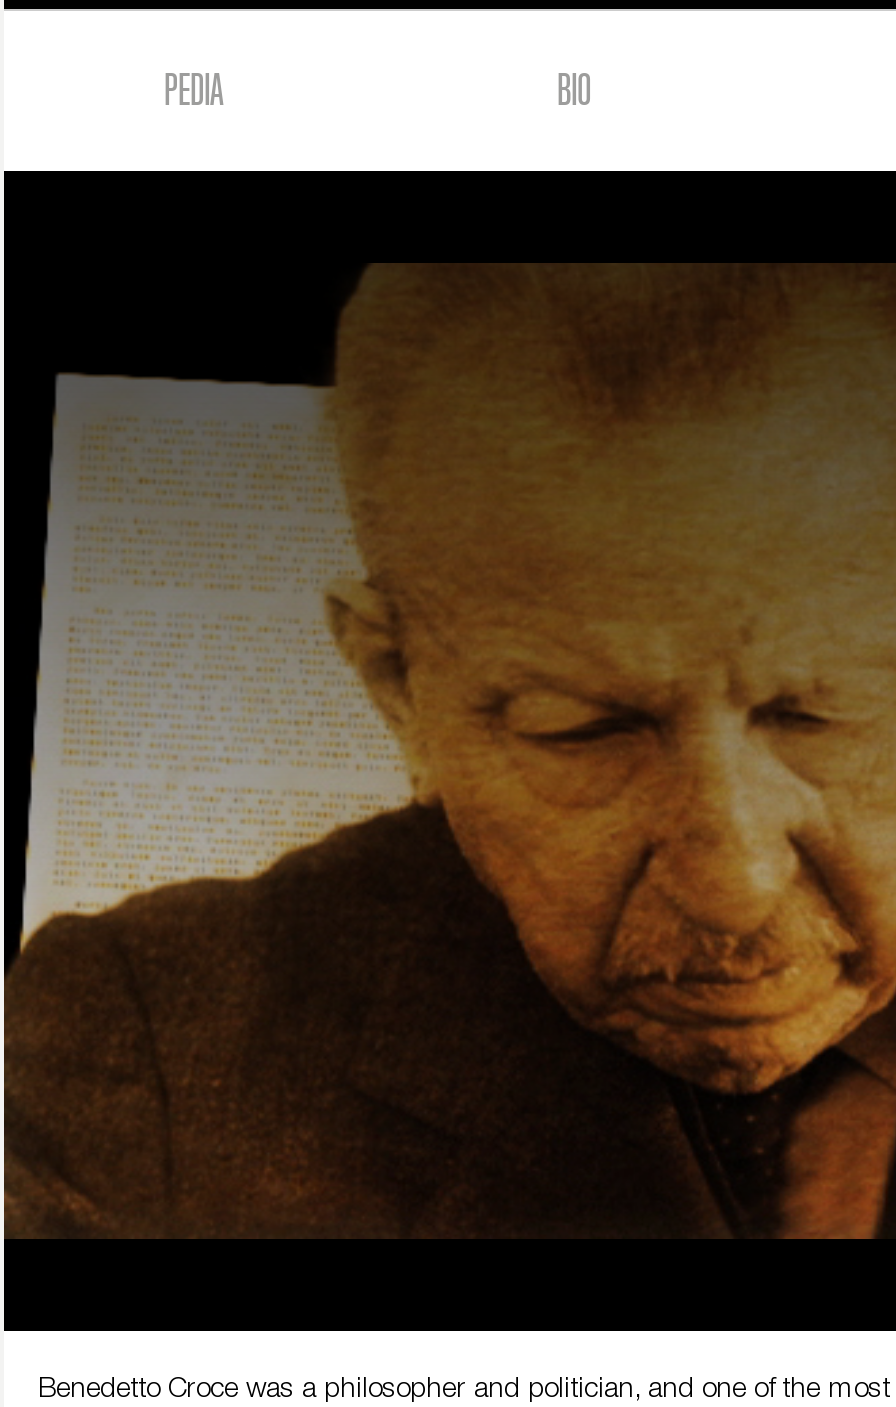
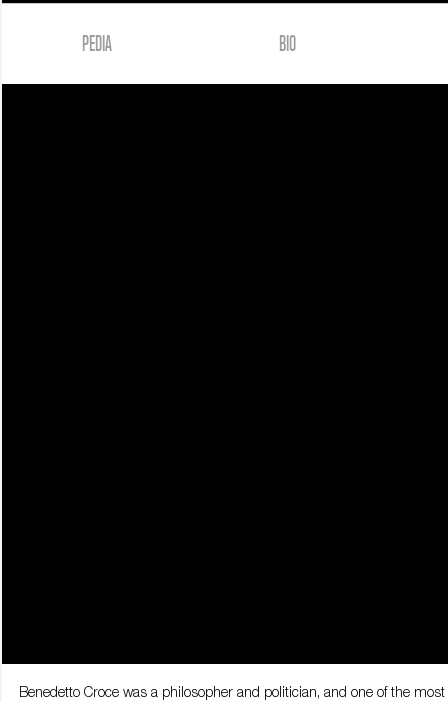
[6,263,890,1241] [image] -> none

